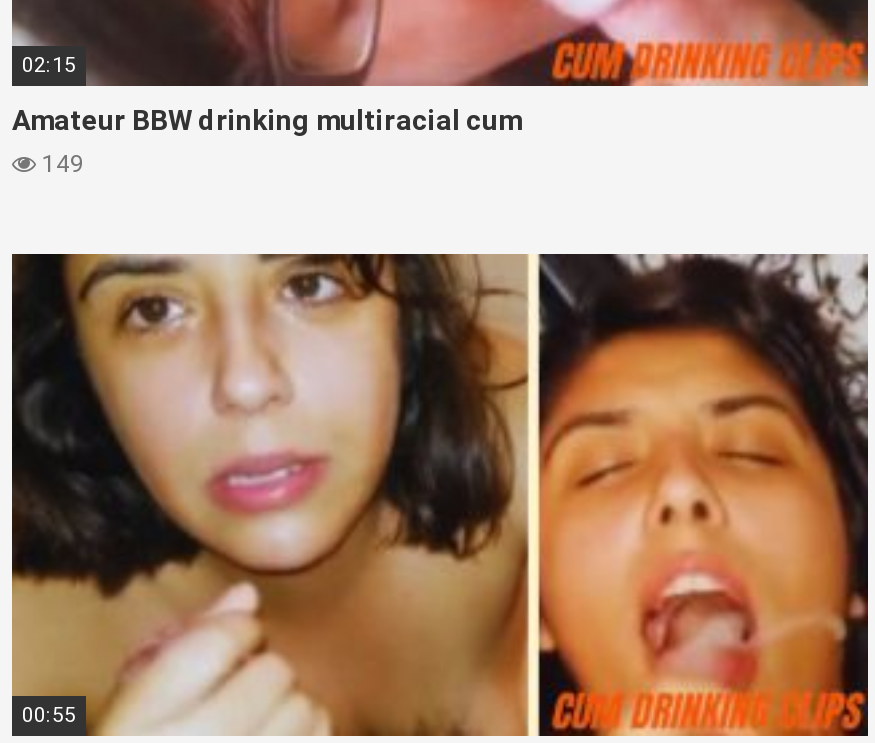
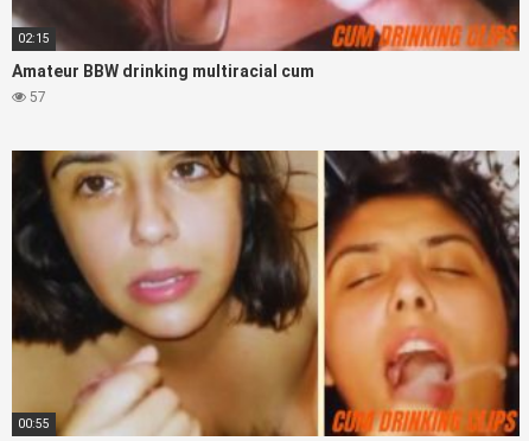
[36,150,84,178] 149 -> [26,89,46,105] 57

